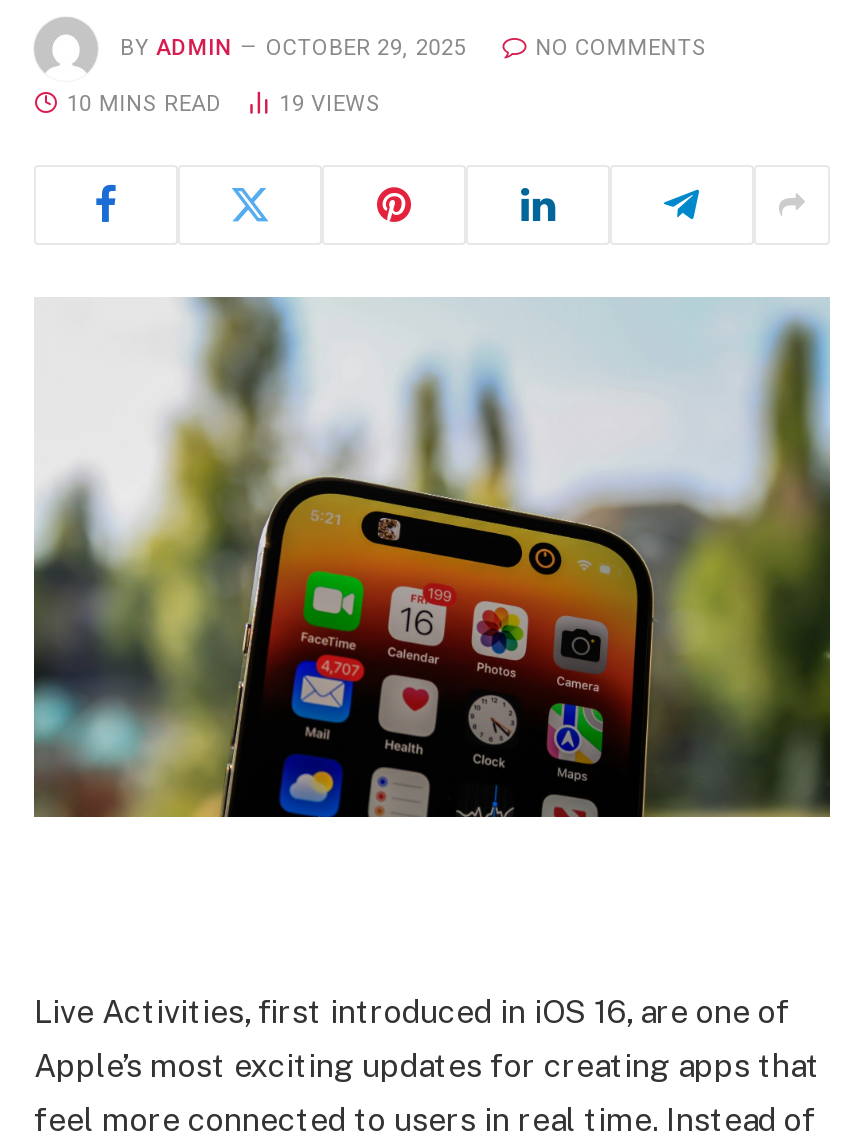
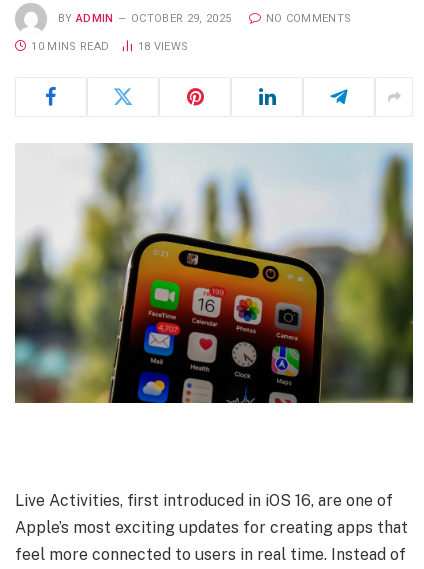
[279,91,381,117] 19 VIEWS -> [138,40,188,53] 18 VIEWS

